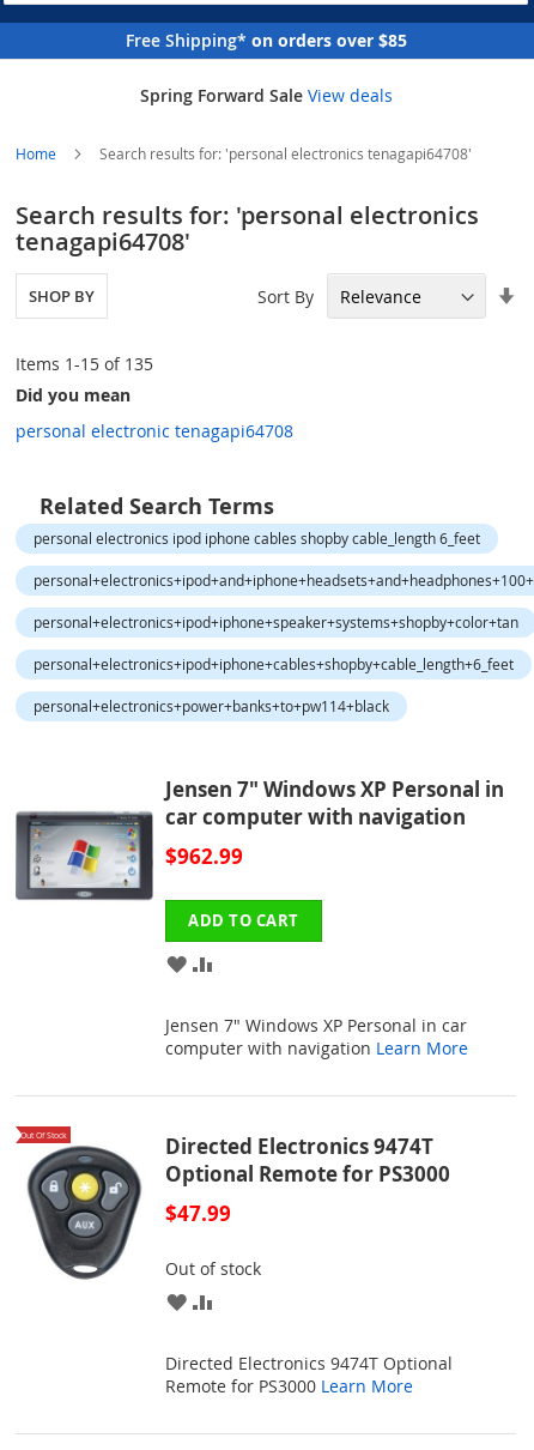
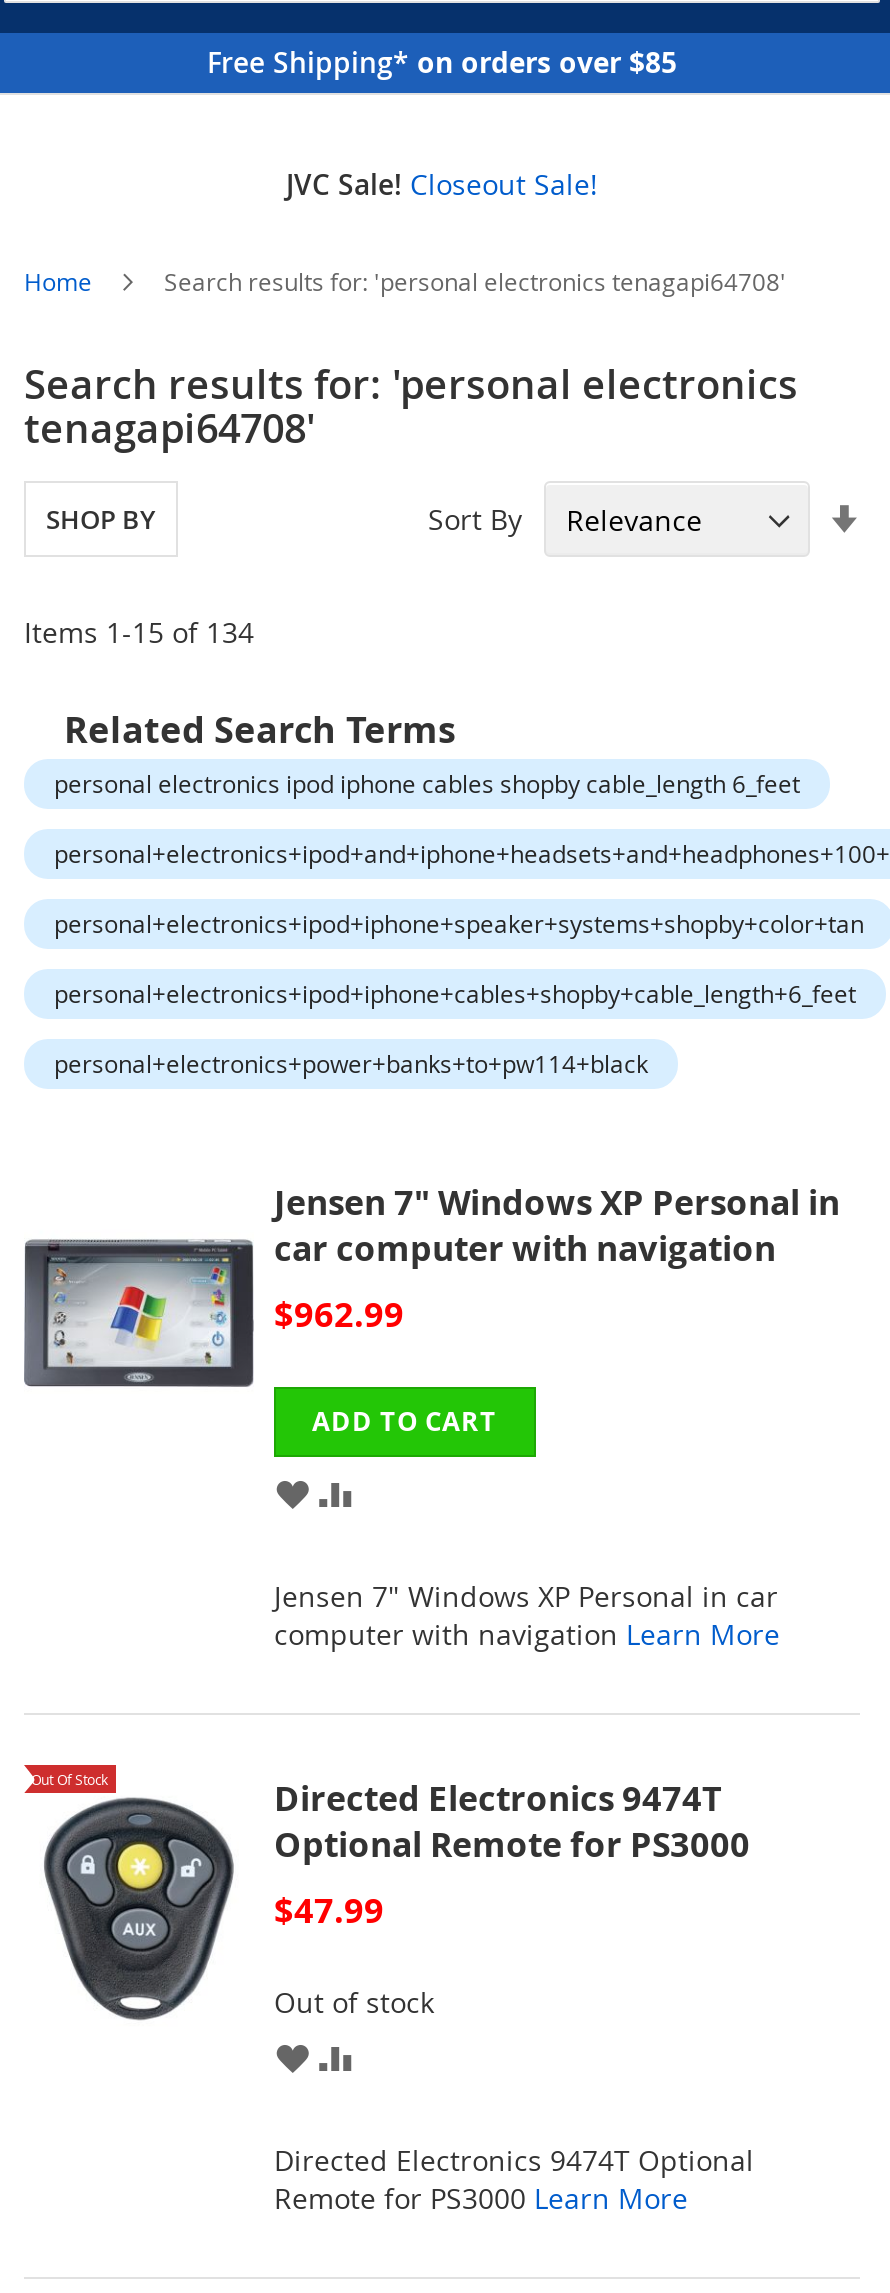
[139,84,392,107] Spring Forward Sale View deals -> [286,165,598,203] JVC Sale! Closeout Sale!
[16,353,153,375] Items 1 -15 of 135 -> [24,613,254,651] Items 1 -15 of 134
[16,384,293,442] Did you mean | personal electronic tenagapi64708 -> none

